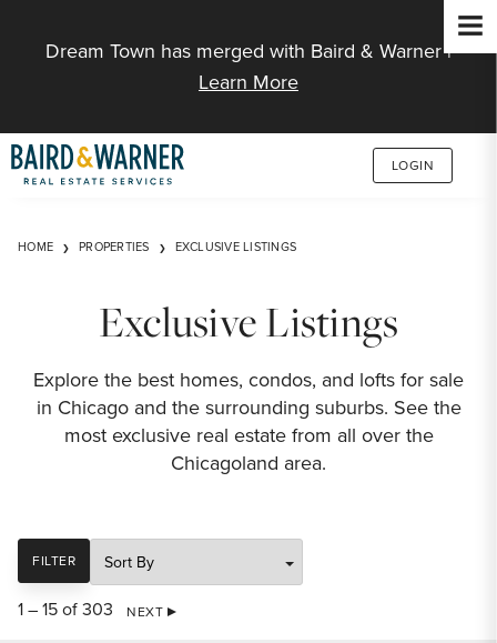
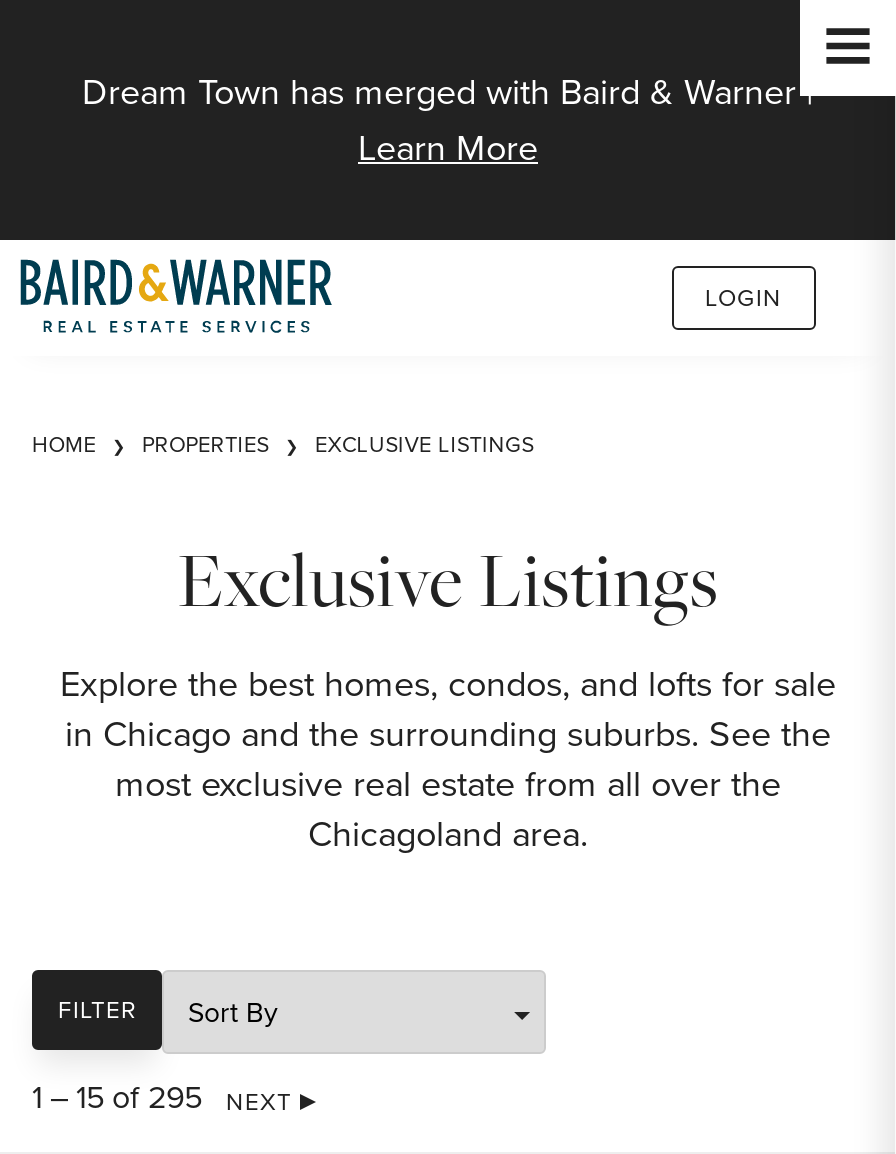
[18,597,163,621] 1 – 15 of 303 NEXT -> [32,1075,292,1119] 1 – 15 of 295 NEXT

